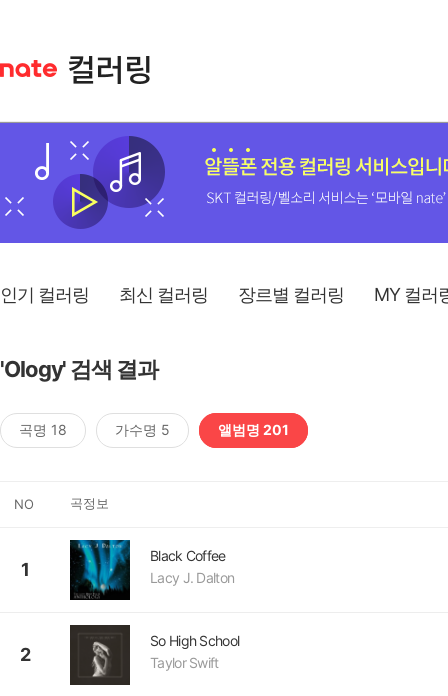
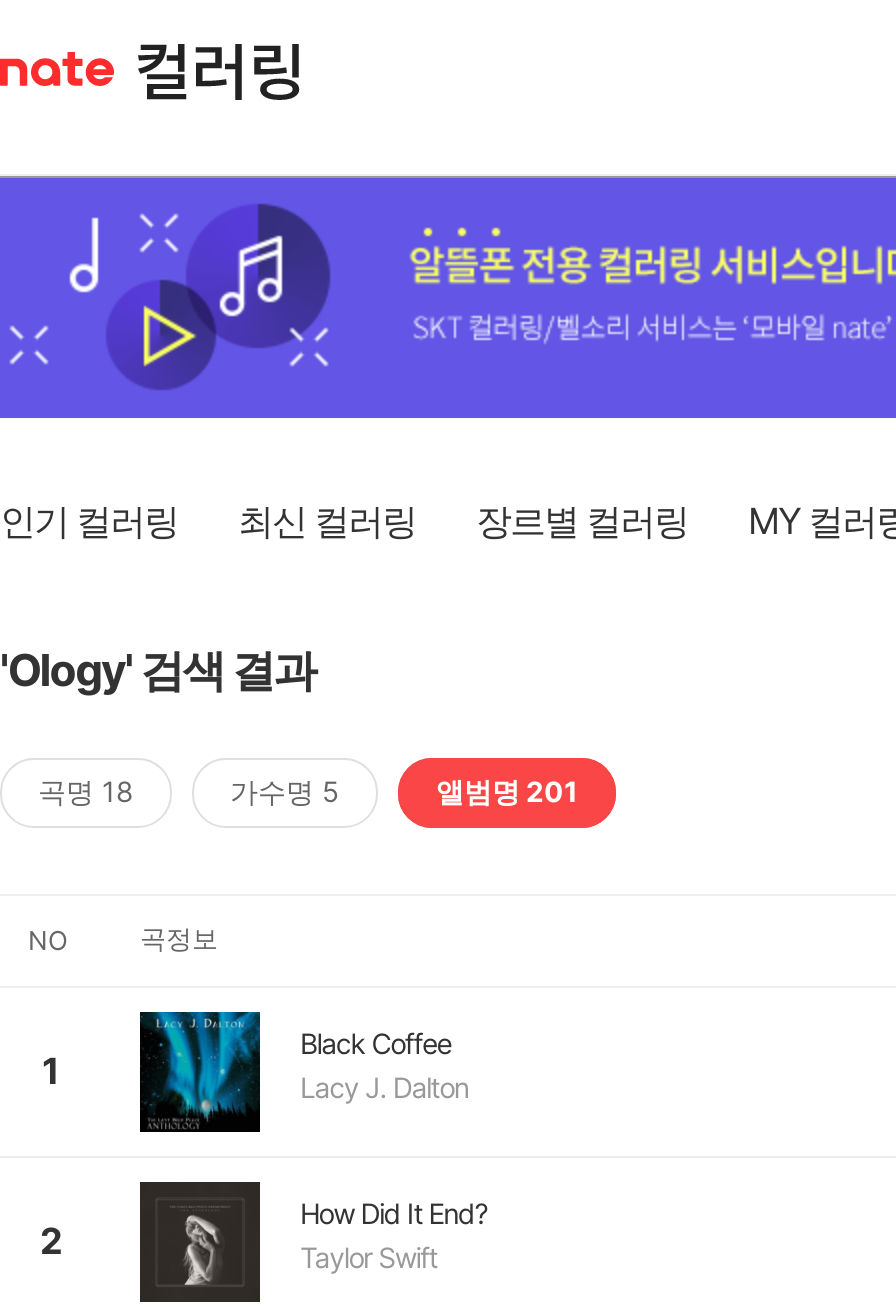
[150,632,239,649] So High School -> [300,1196,487,1230] How Did It End?

